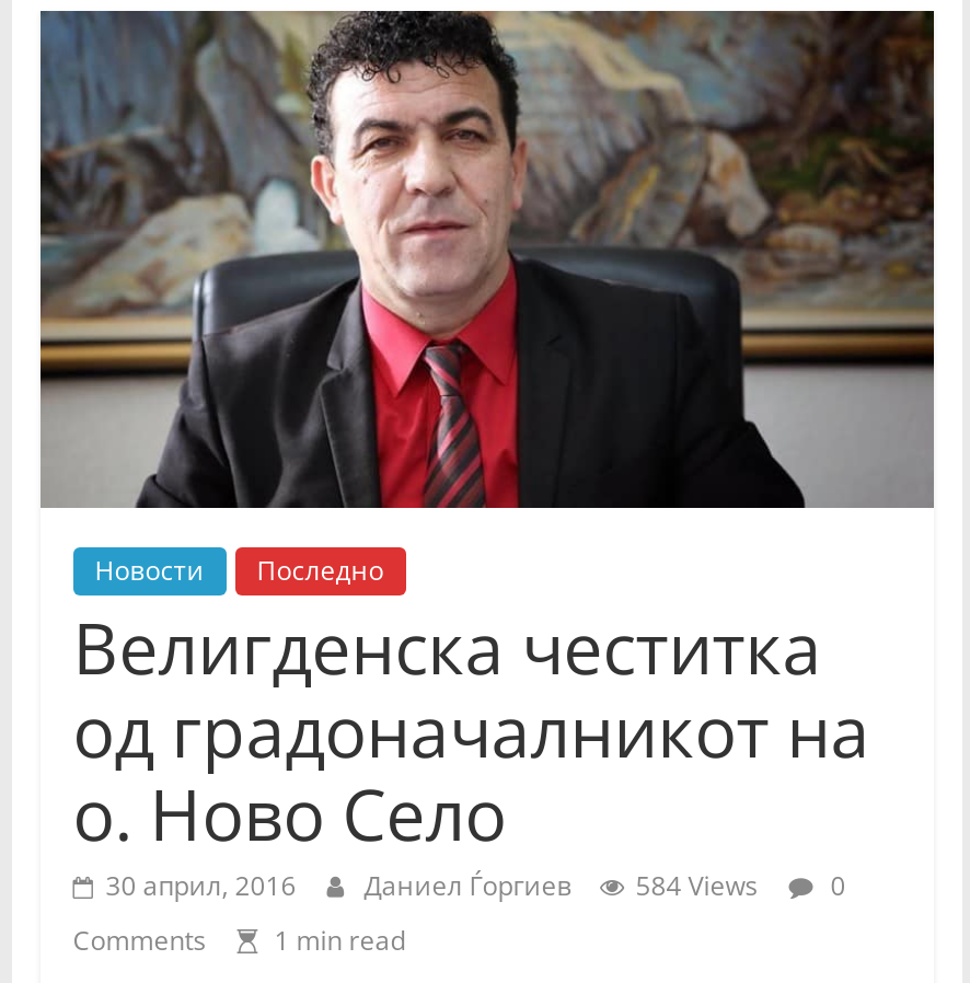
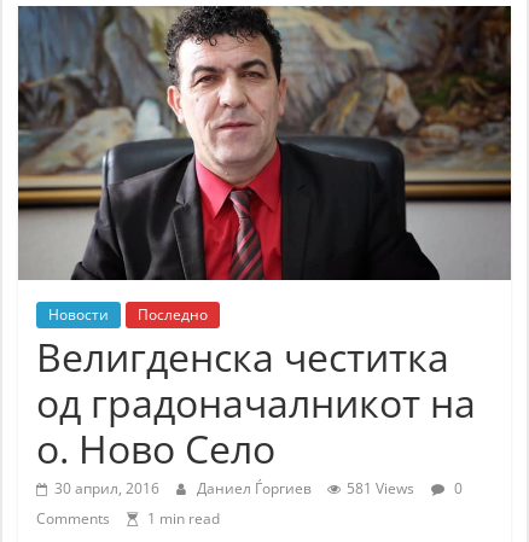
[636,867,758,905] 584 Views -> [346,478,414,499] 581 Views

